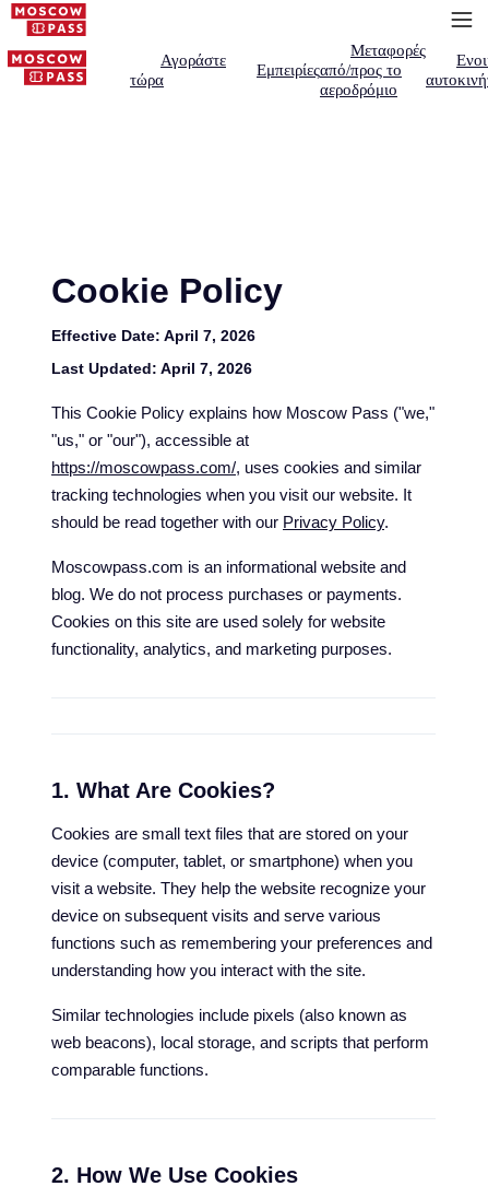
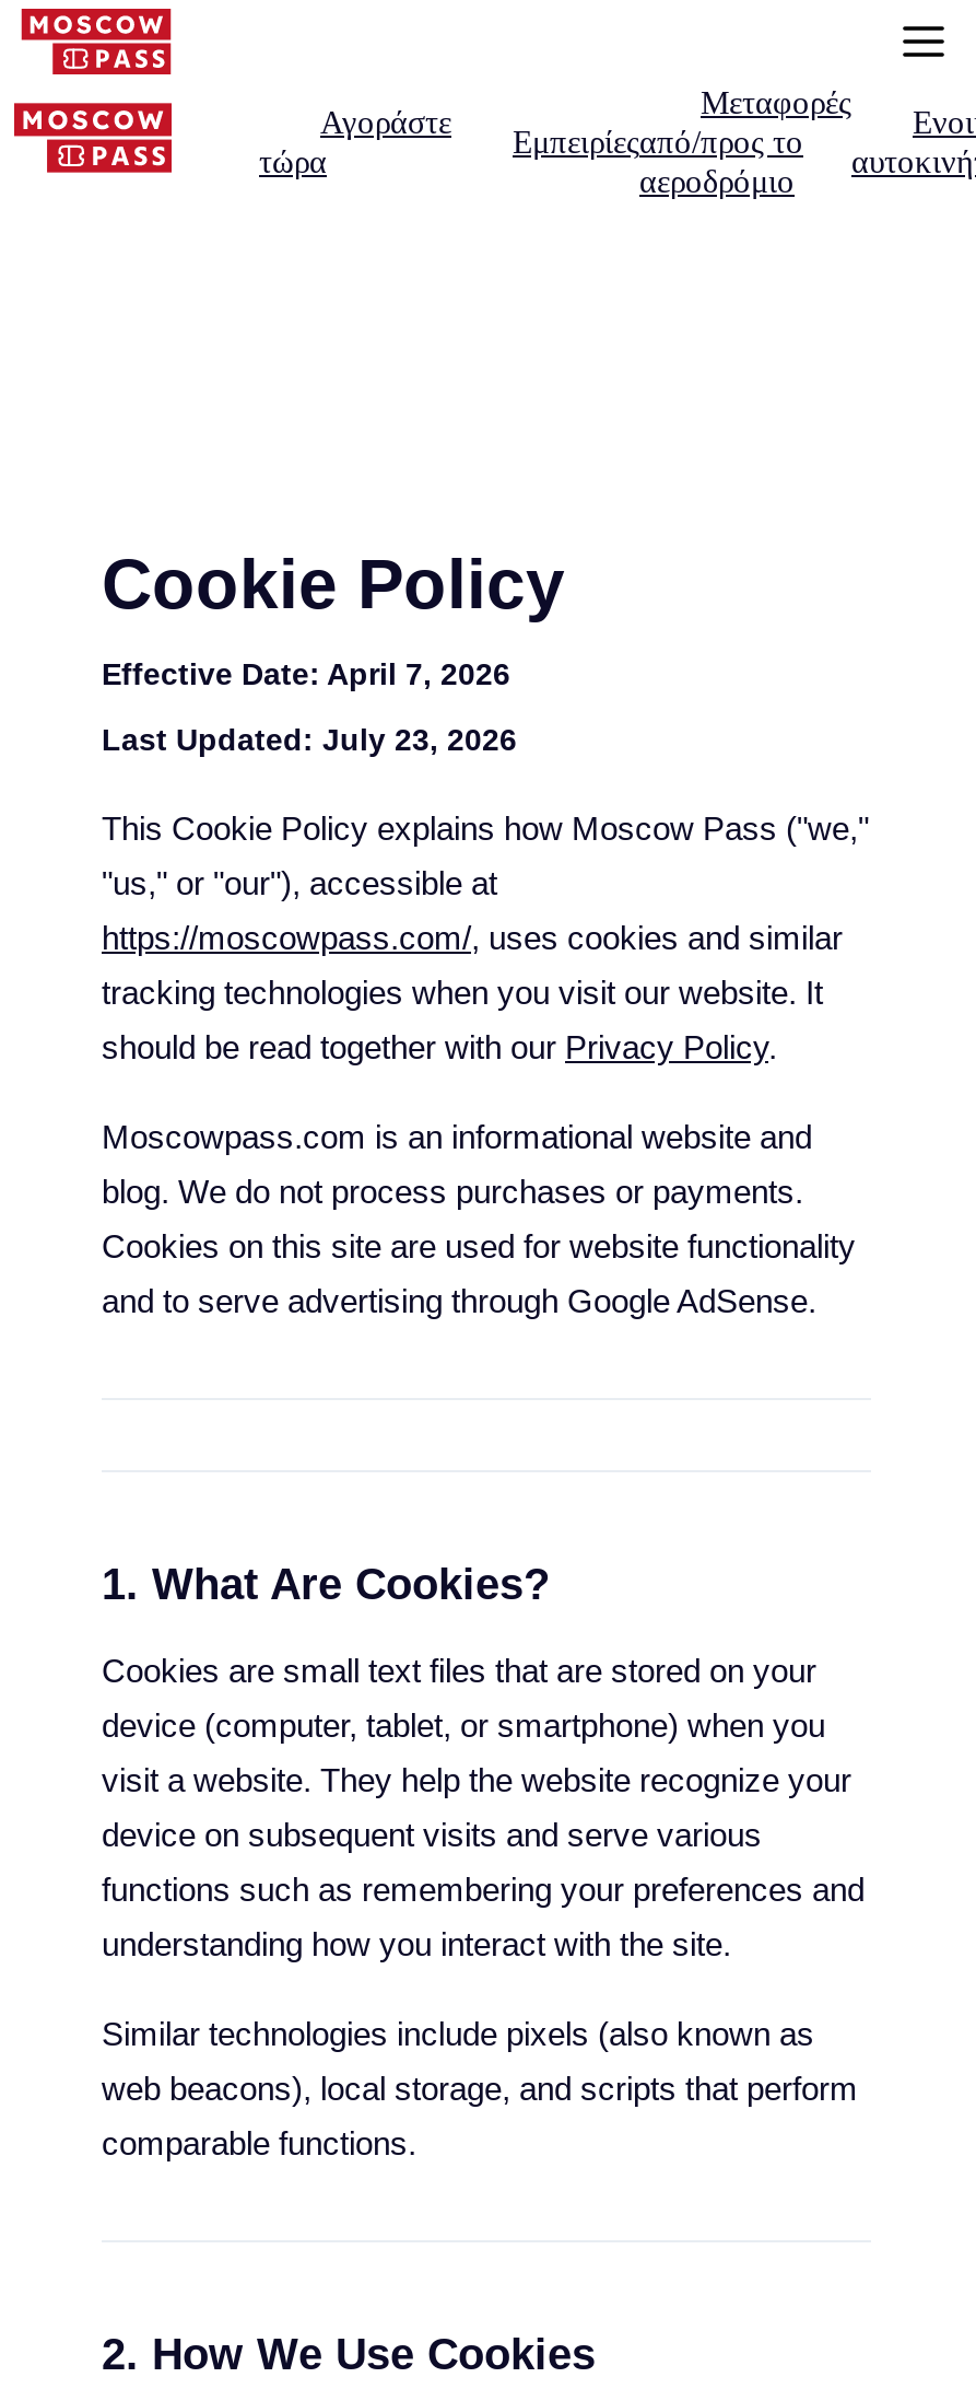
[51,360,252,378] Last Updated: April 7, 2026 -> [102,723,517,758] Last Updated: July 23, 2026
[51,613,385,631] Cookies on this site are used solely for website -> [102,1228,856,1265] Cookies on this site are used for website functionality
[51,640,392,658] functionality, analytics, and marketing purposes. -> [102,1283,816,1320] and to serve advertising through Google AdSense.

